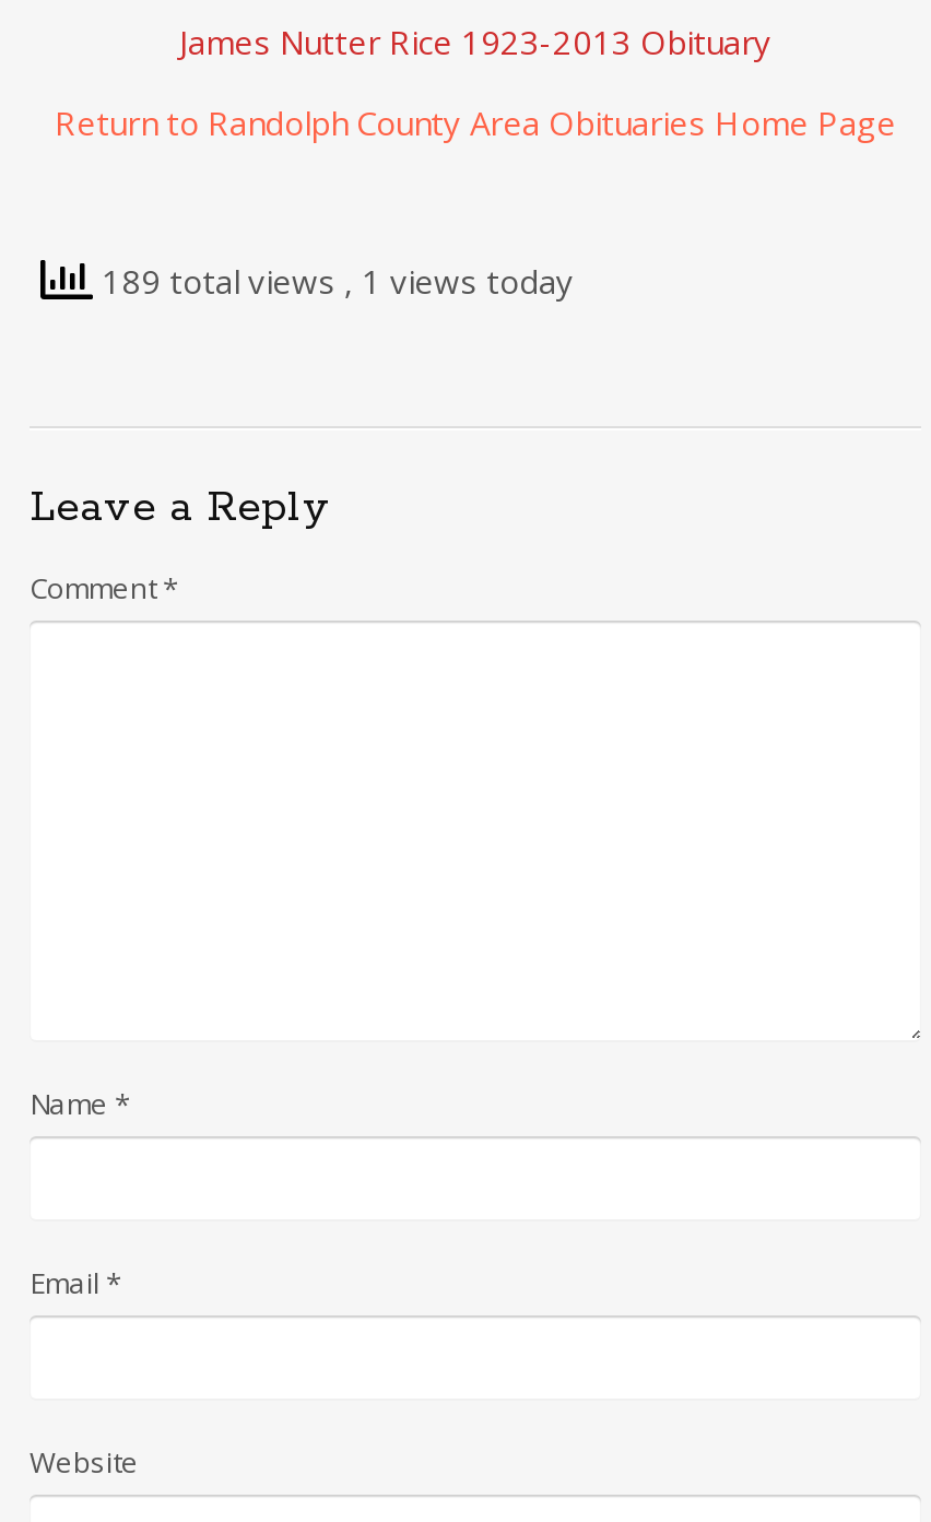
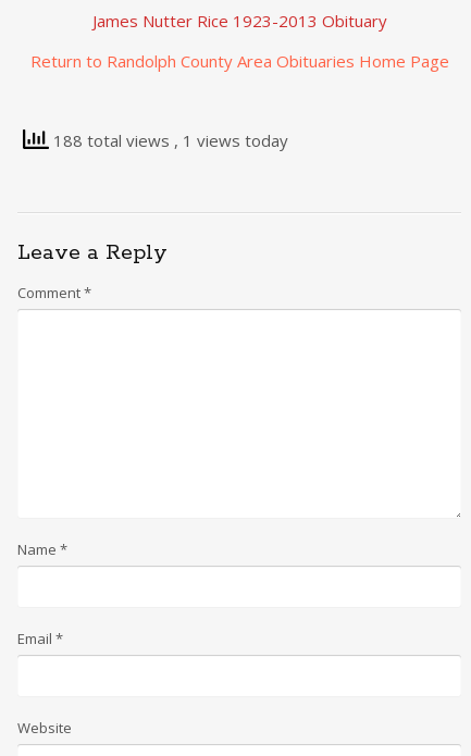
[93,259,574,303] 189 total views, 1 views today -> [49,129,288,151] 188 total views, 1 views today

